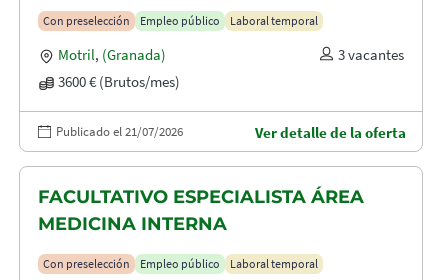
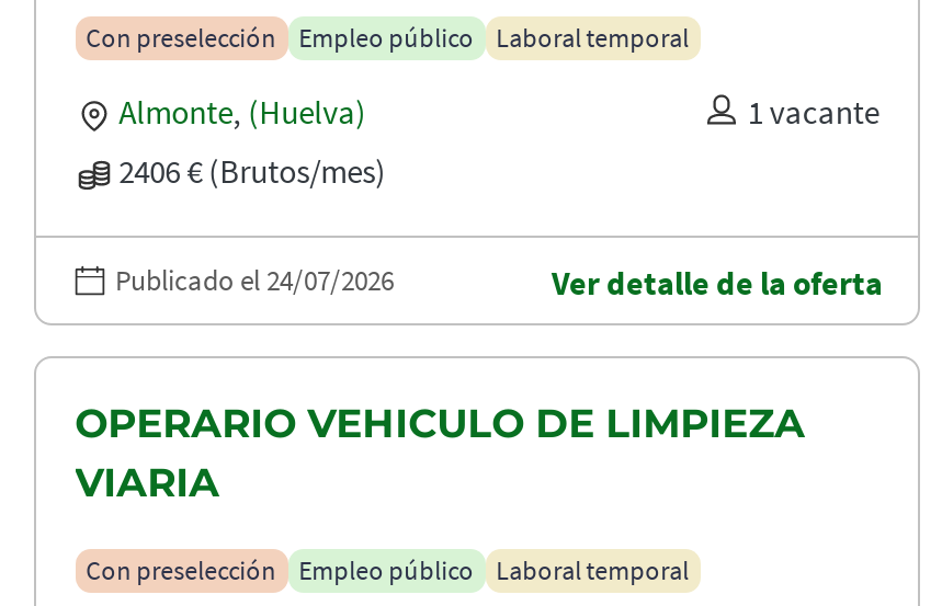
[58,45,404,91] Motril, (Granada) | 3 vacantes | 3600 € (Brutos/mes) -> [119,90,879,191] Almonte, (Huelva) | 1 vacante | 2406 € (Brutos/mes)
[56,123,183,140] Publicado el 21/07/2026 -> [115,261,394,298] Publicado el 24/07/2026
[38,186,364,235] FACULTATIVO ESPECIALISTA ÁREA | MEDICINA INTERNA -> [75,400,805,508] OPERARIO VEHICULO DE LIMPIEZA | VIARIA

